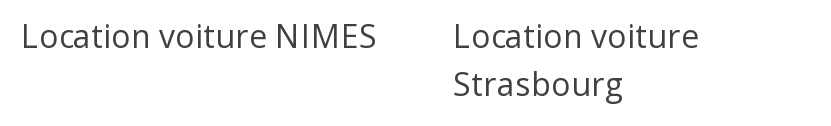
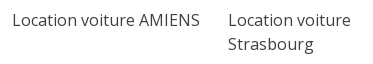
[21,14,377,58] Location voiture NIMES -> [12,9,200,31] Location voiture AMIENS

